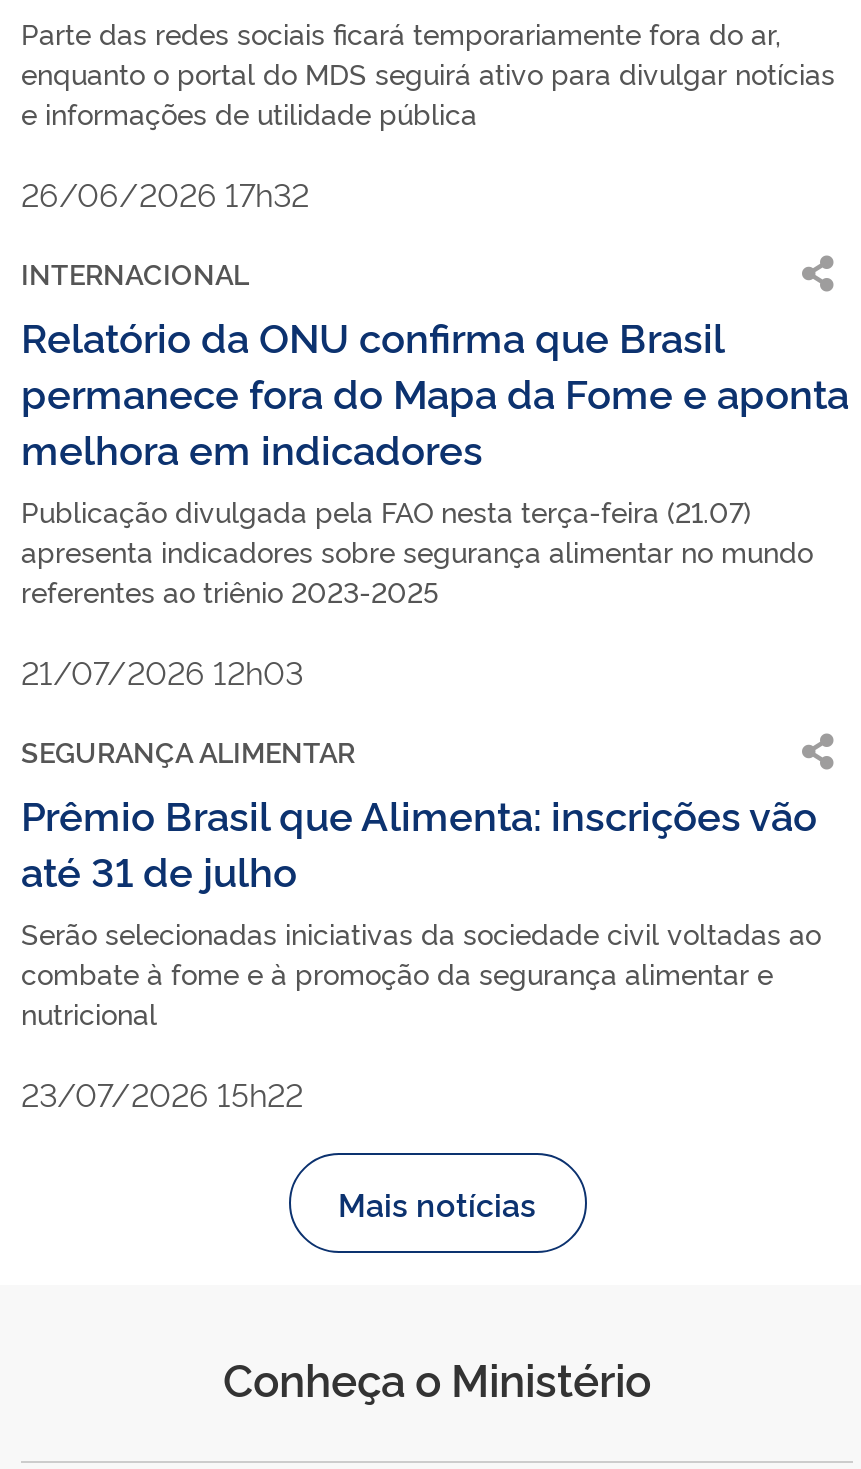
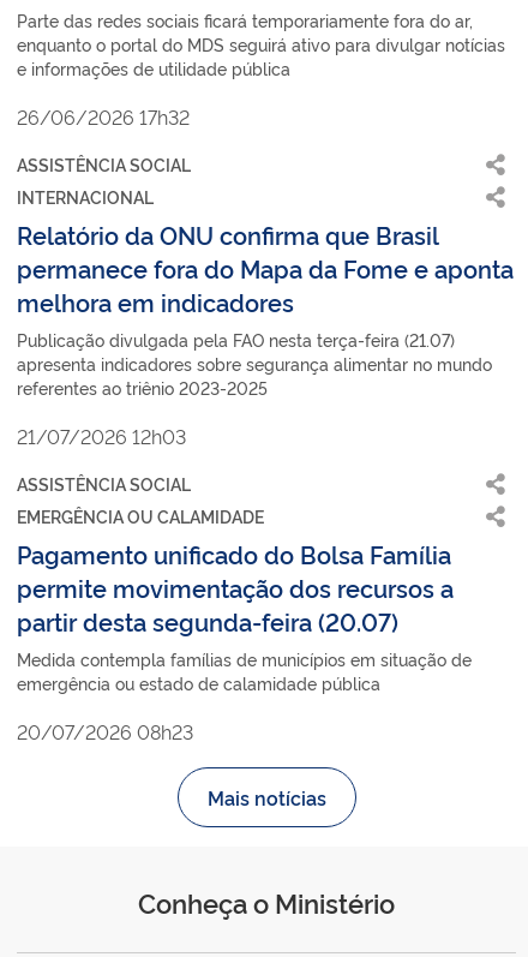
none -> [17,152,191,175] ASSISTÊNCIA SOCIAL
[21,730,821,1030] SEGURANÇA ALIMENTAR | Prêmio Brasil que Alimenta: inscrições vão | até 31 de julho | Serão selecionadas iniciativas da sociedade civil voltadas ao | combate à fome e à promoção da segurança alimentar e | nutricional -> [17,472,472,694] ASSISTÊNCIA SOCIAL | EMERGÊNCIA OU CALAMIDADE | Pagamento unificado do Bolsa Família | permite movimentação dos recursos a | partir desta segunda-feira (20.07) | Medida contempla famílias de municípios em situação de | emergência ou estado de calamidade pública
[21,1070,303,1114] 23/07/2026 15h22 -> [17,718,193,744] 20/07/2026 08h23

